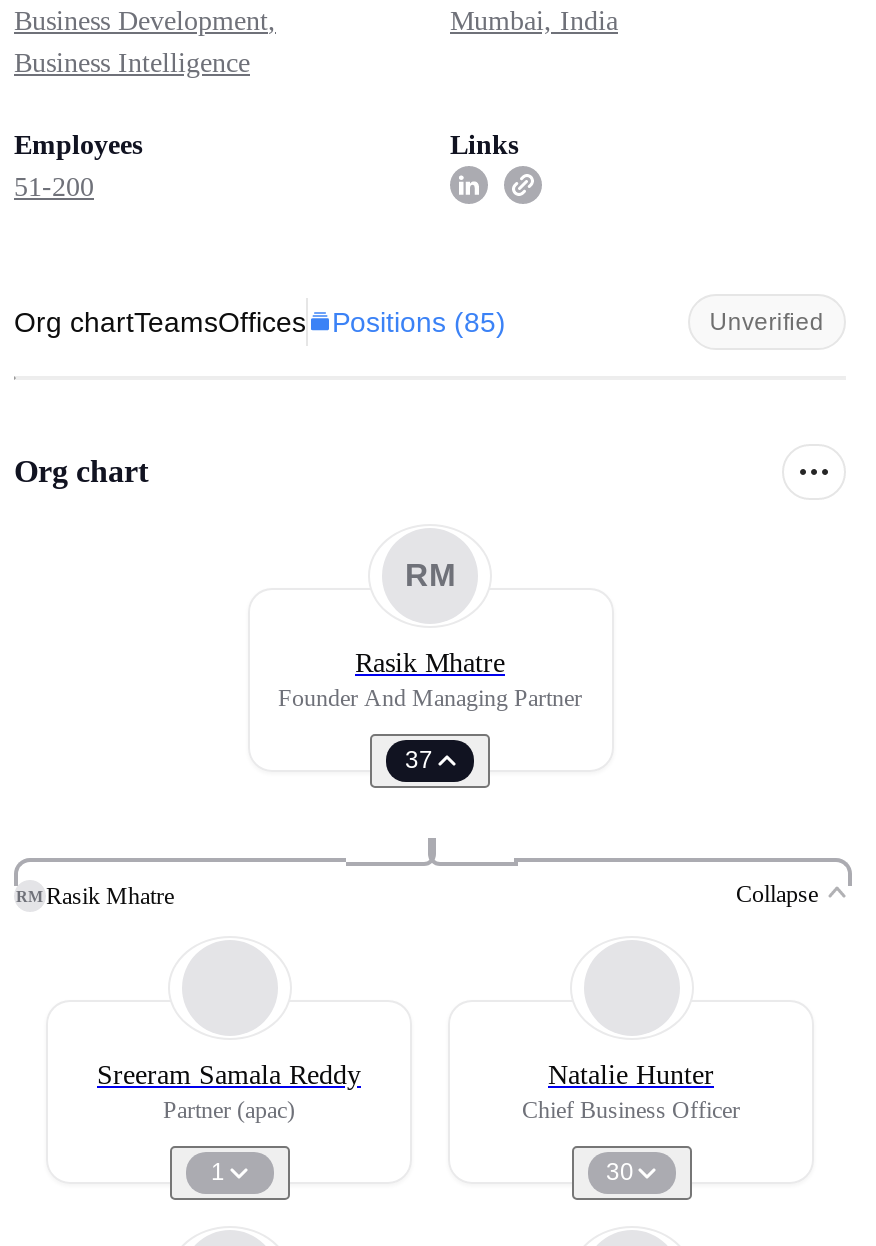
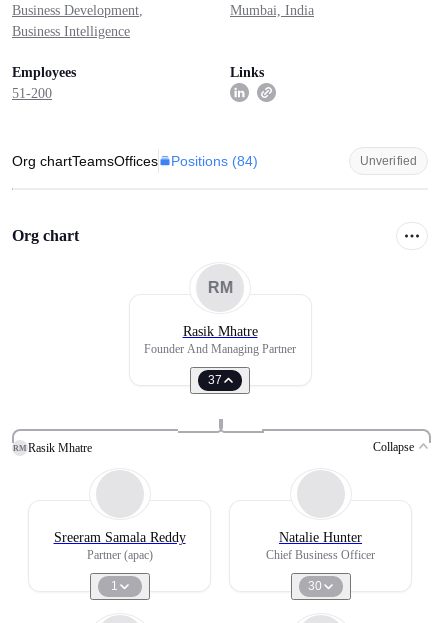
[14,306,506,338] Org chartTeamsOffices Positions (85) -> [12,153,258,169] Org chartTeamsOffices Positions (84)

